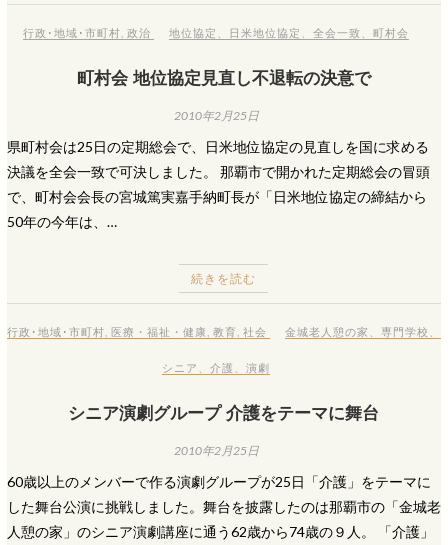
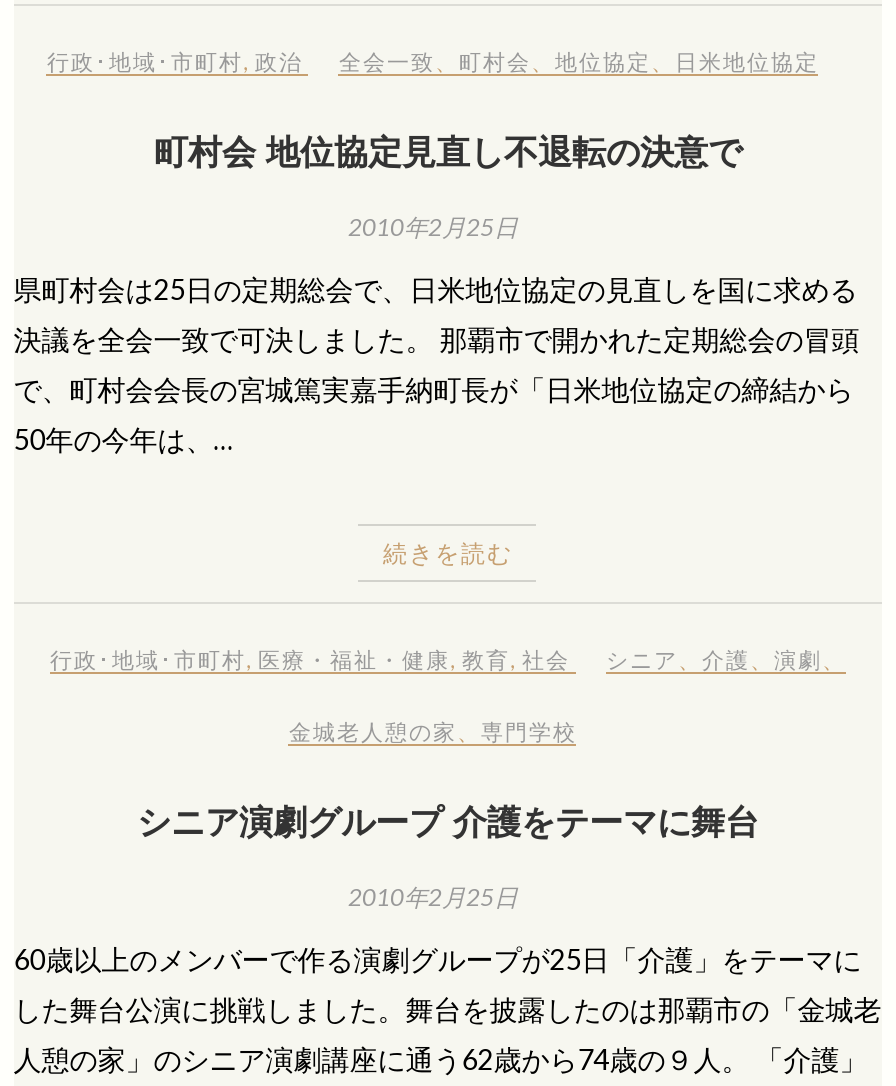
[169,26,409,39] 地位協定、日米地位協定、全会一致、町村会 -> [339,48,819,74] 全会一致、町村会、地位協定、日米地位協定
[285,325,441,338] 金城老人憩の家、専門学校、 -> [606,646,846,672] シニア、介護、演劇、
[162,361,270,374] シニア、介護、演劇 -> [289,718,577,744] 金城老人憩の家、専門学校

